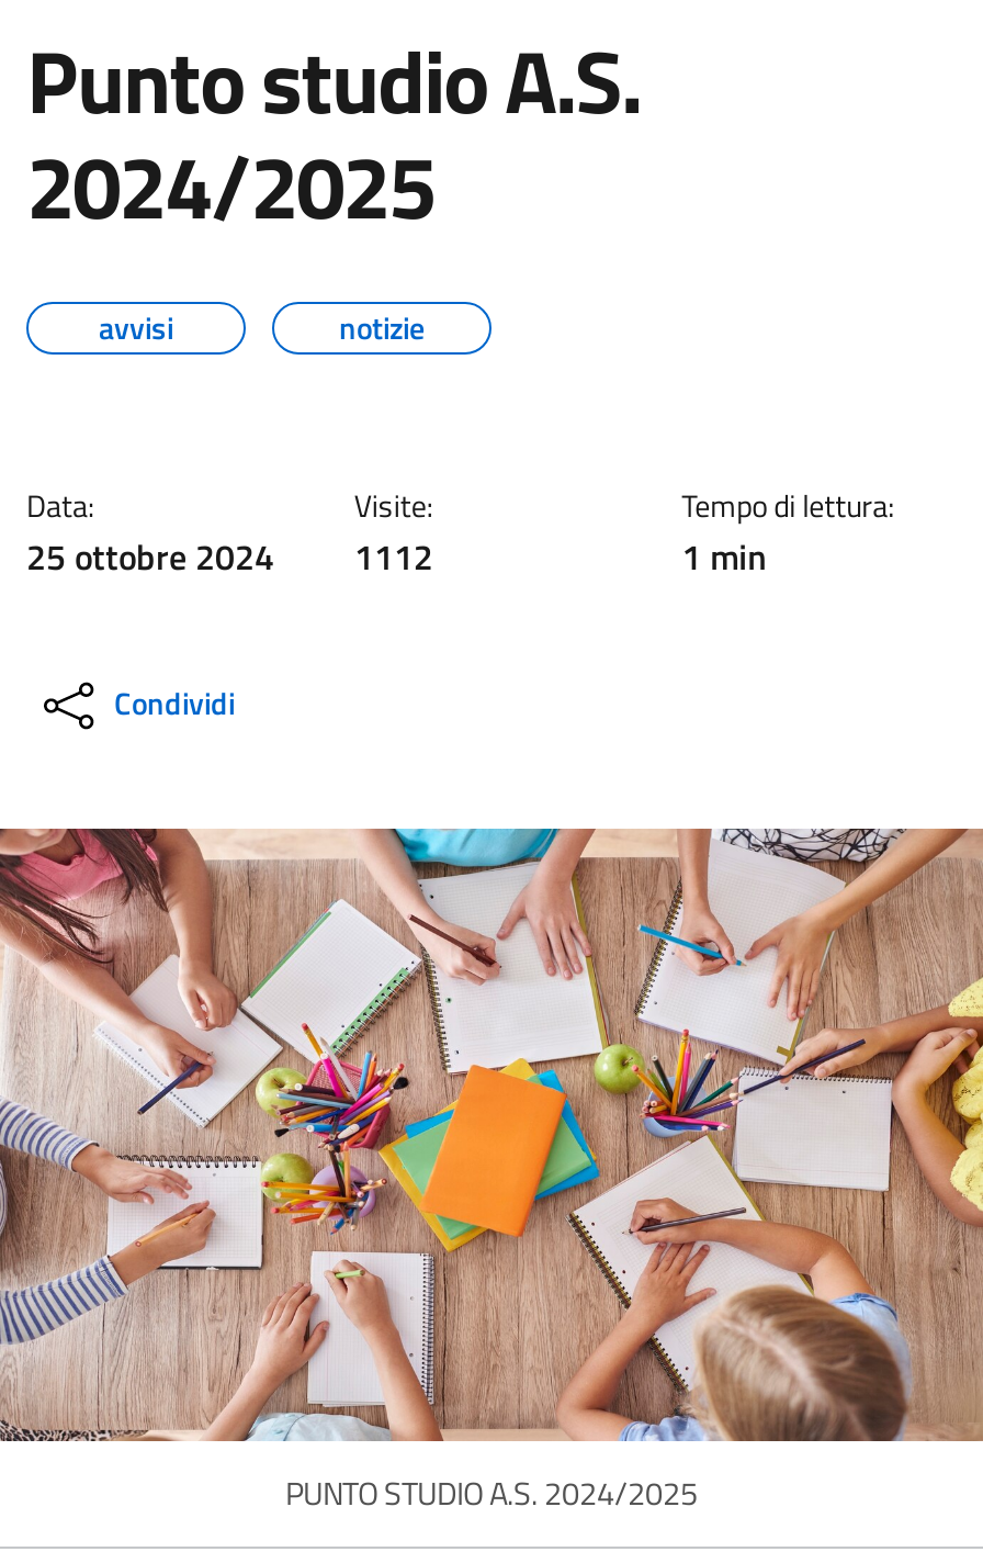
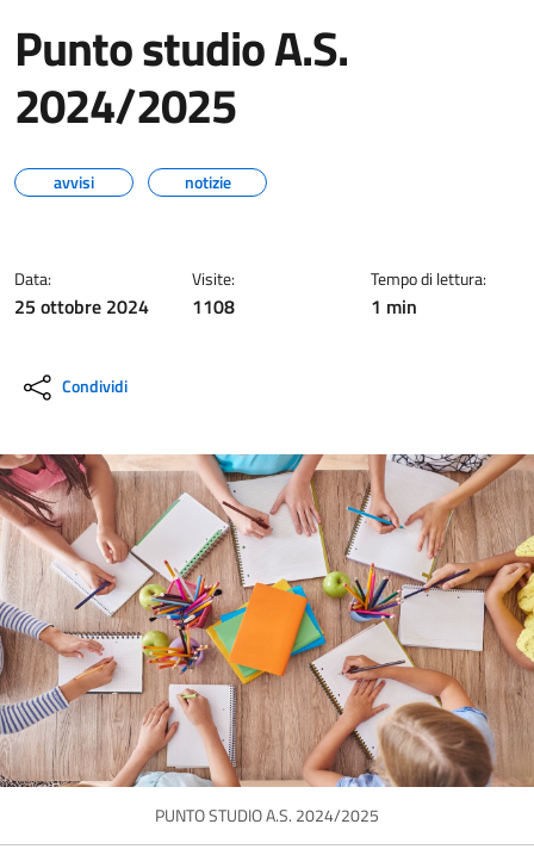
[26,530,433,583] 25 ottobre 2024 1112 -> [14,292,235,321] 25 ottobre 2024 1108

